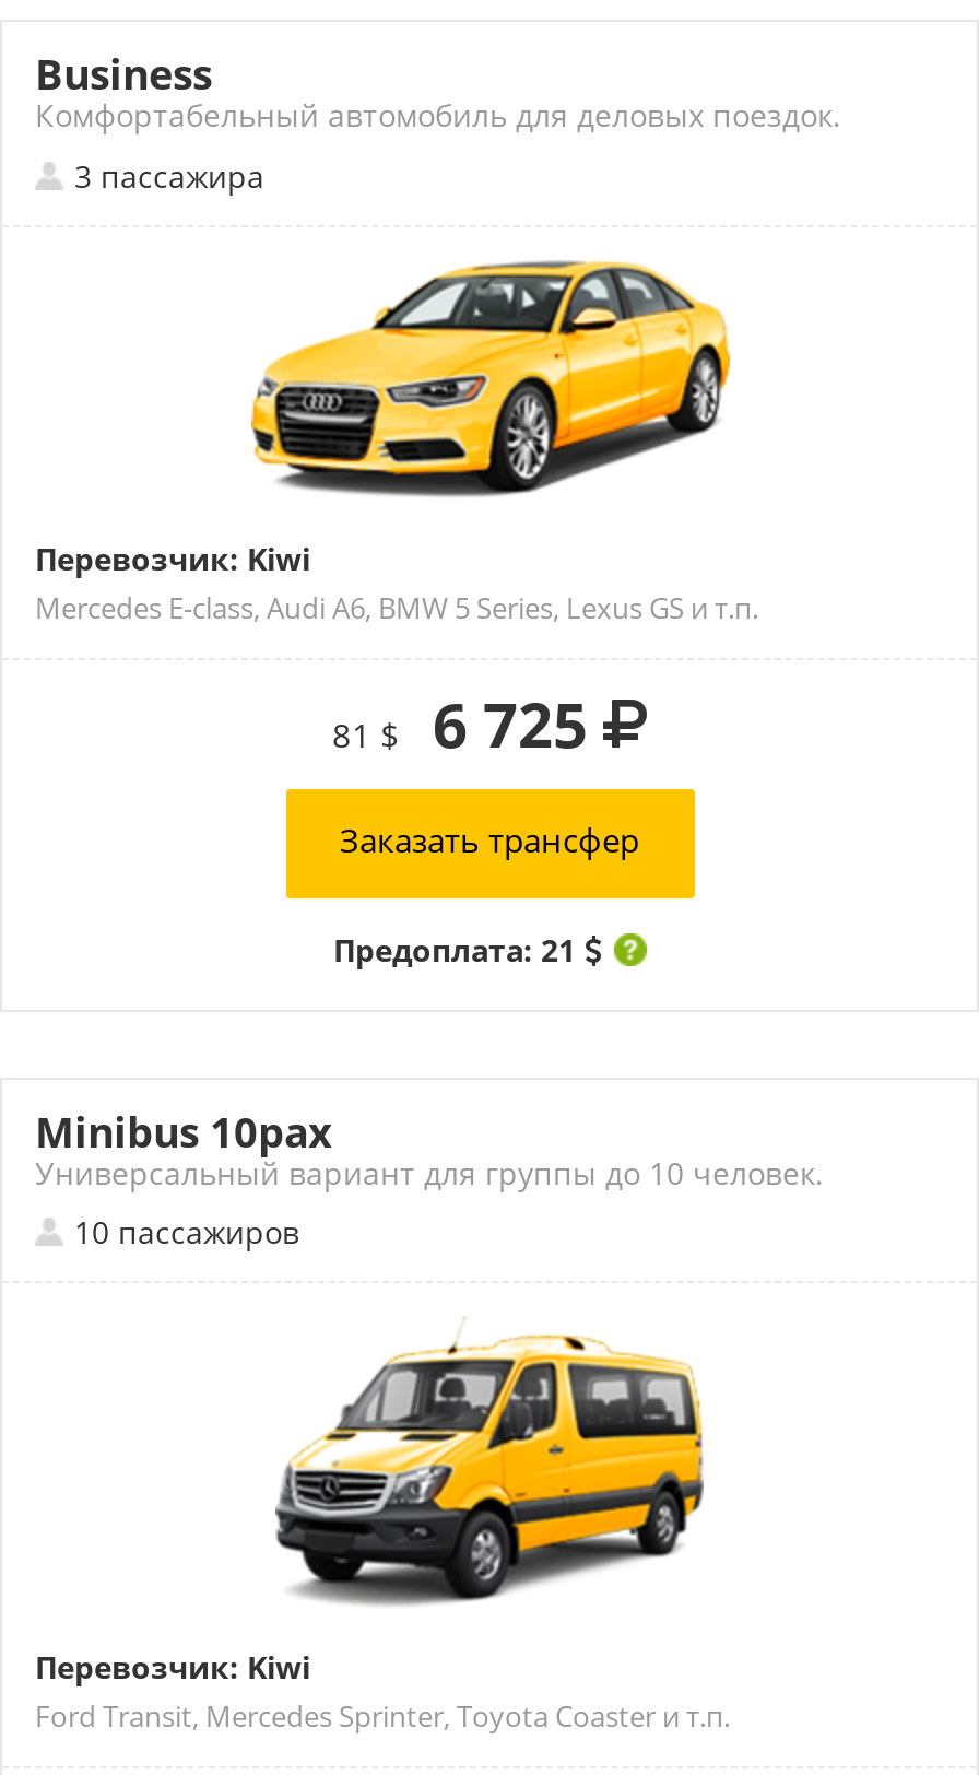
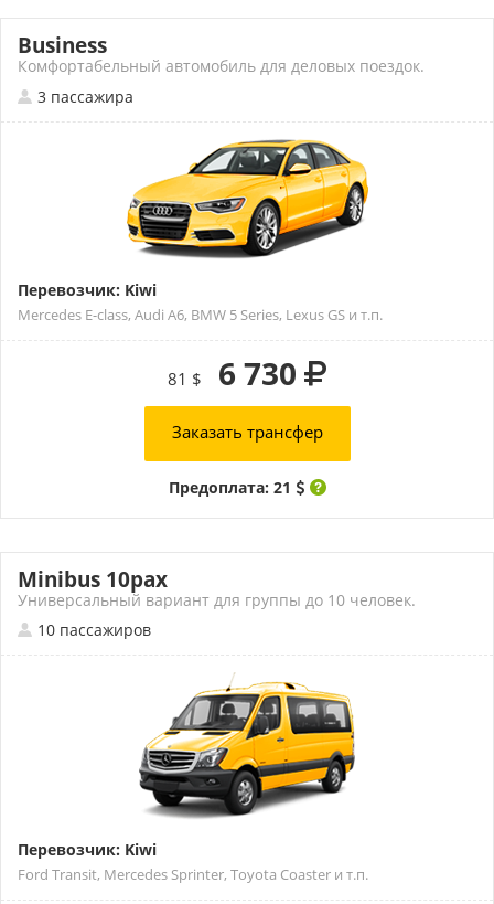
[332,681,603,764] 81 $ 6 725 -> [168,352,304,394] 81 $ 6 730

